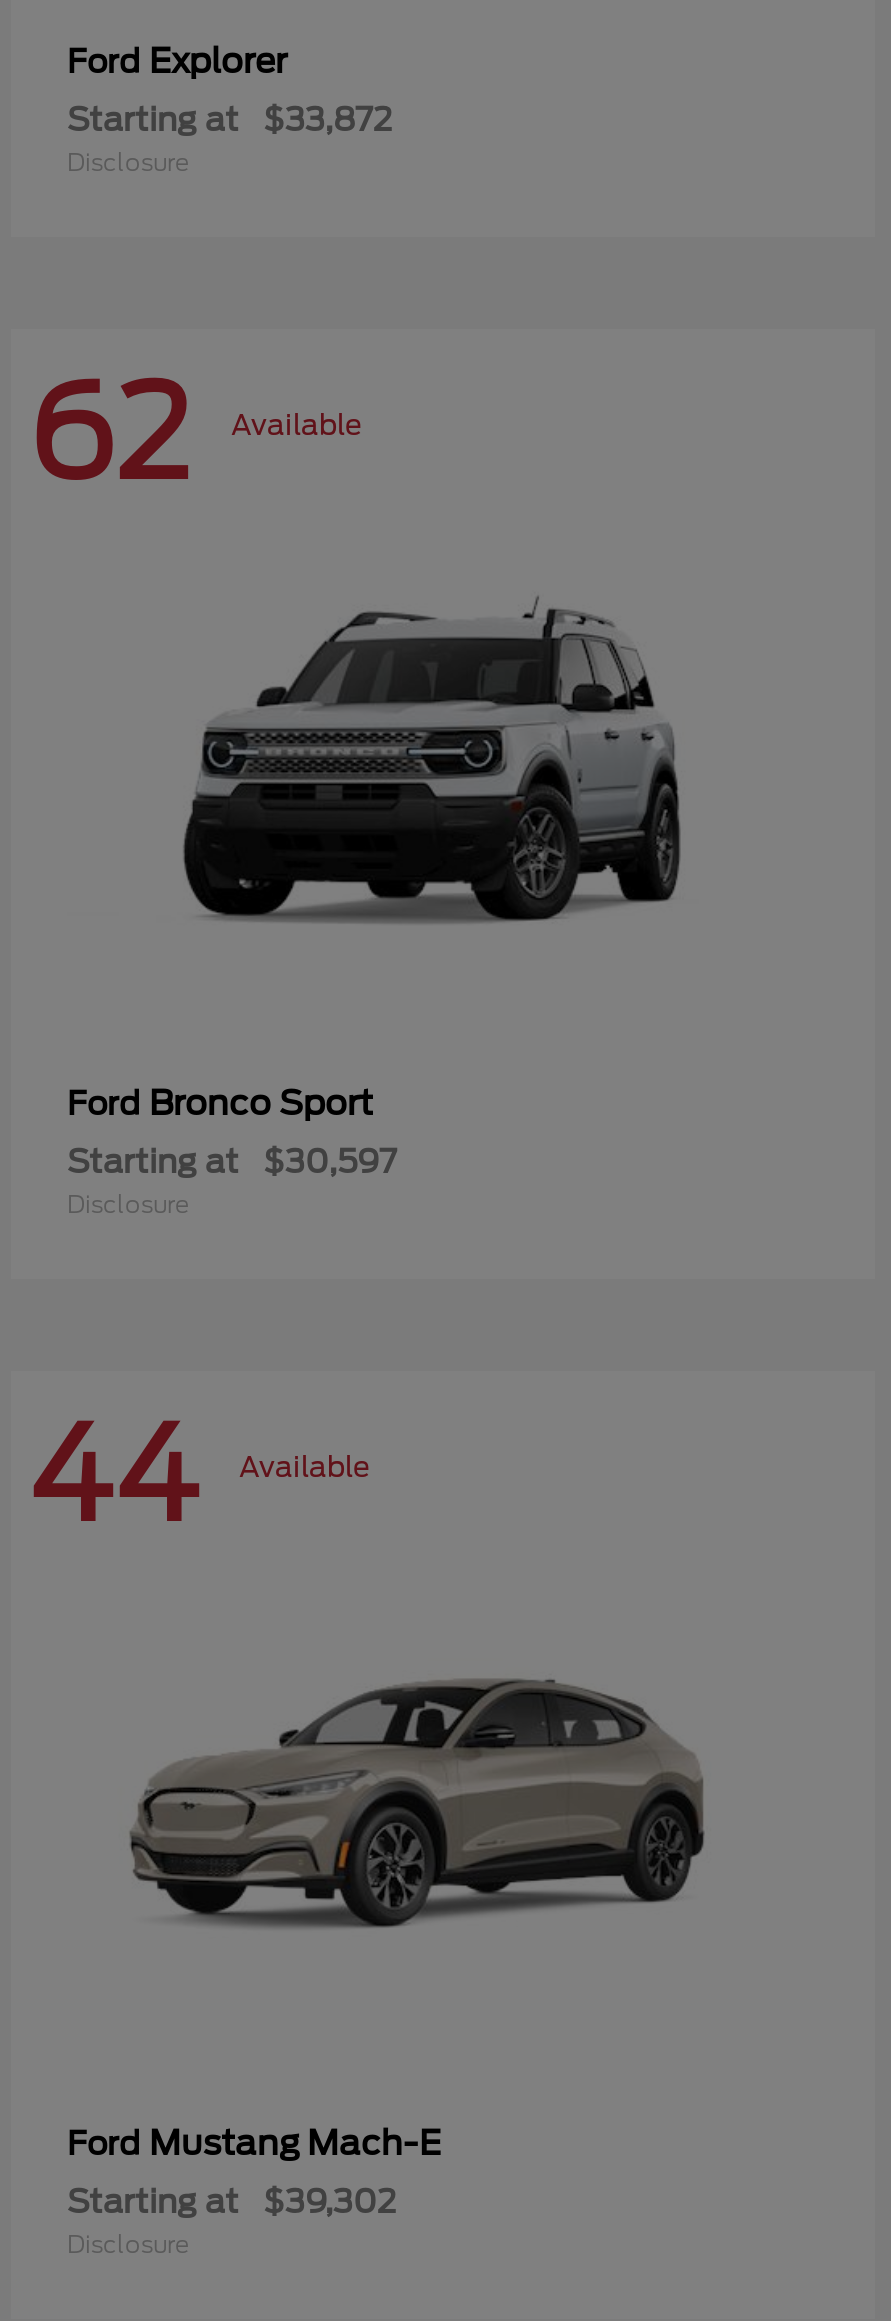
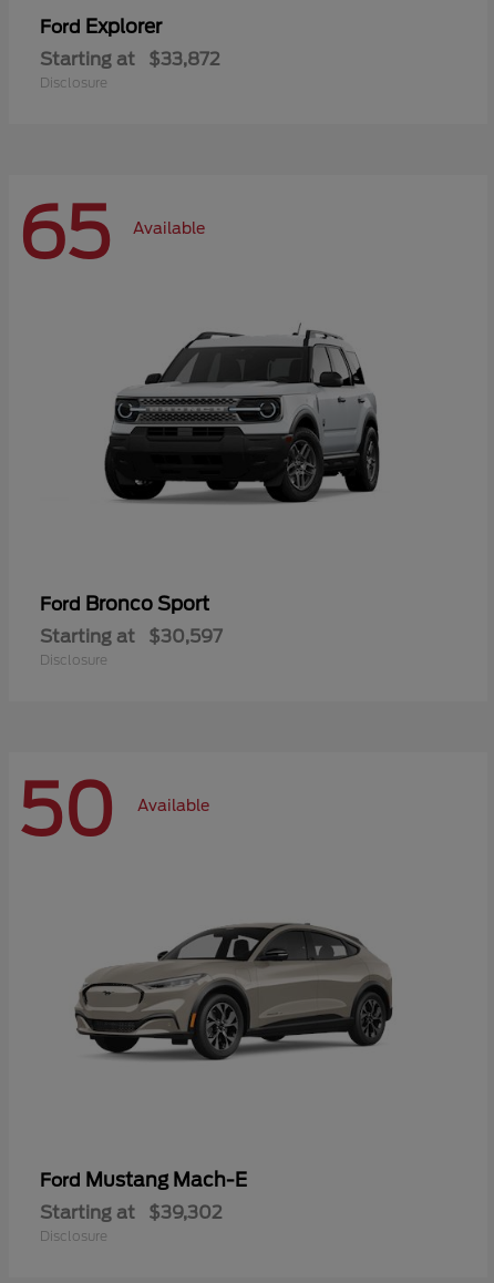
[27,358,361,510] 62 Available -> [18,191,205,275] 65 Available
[27,1399,369,1551] 44 Available -> [18,768,209,852] 50 Available

